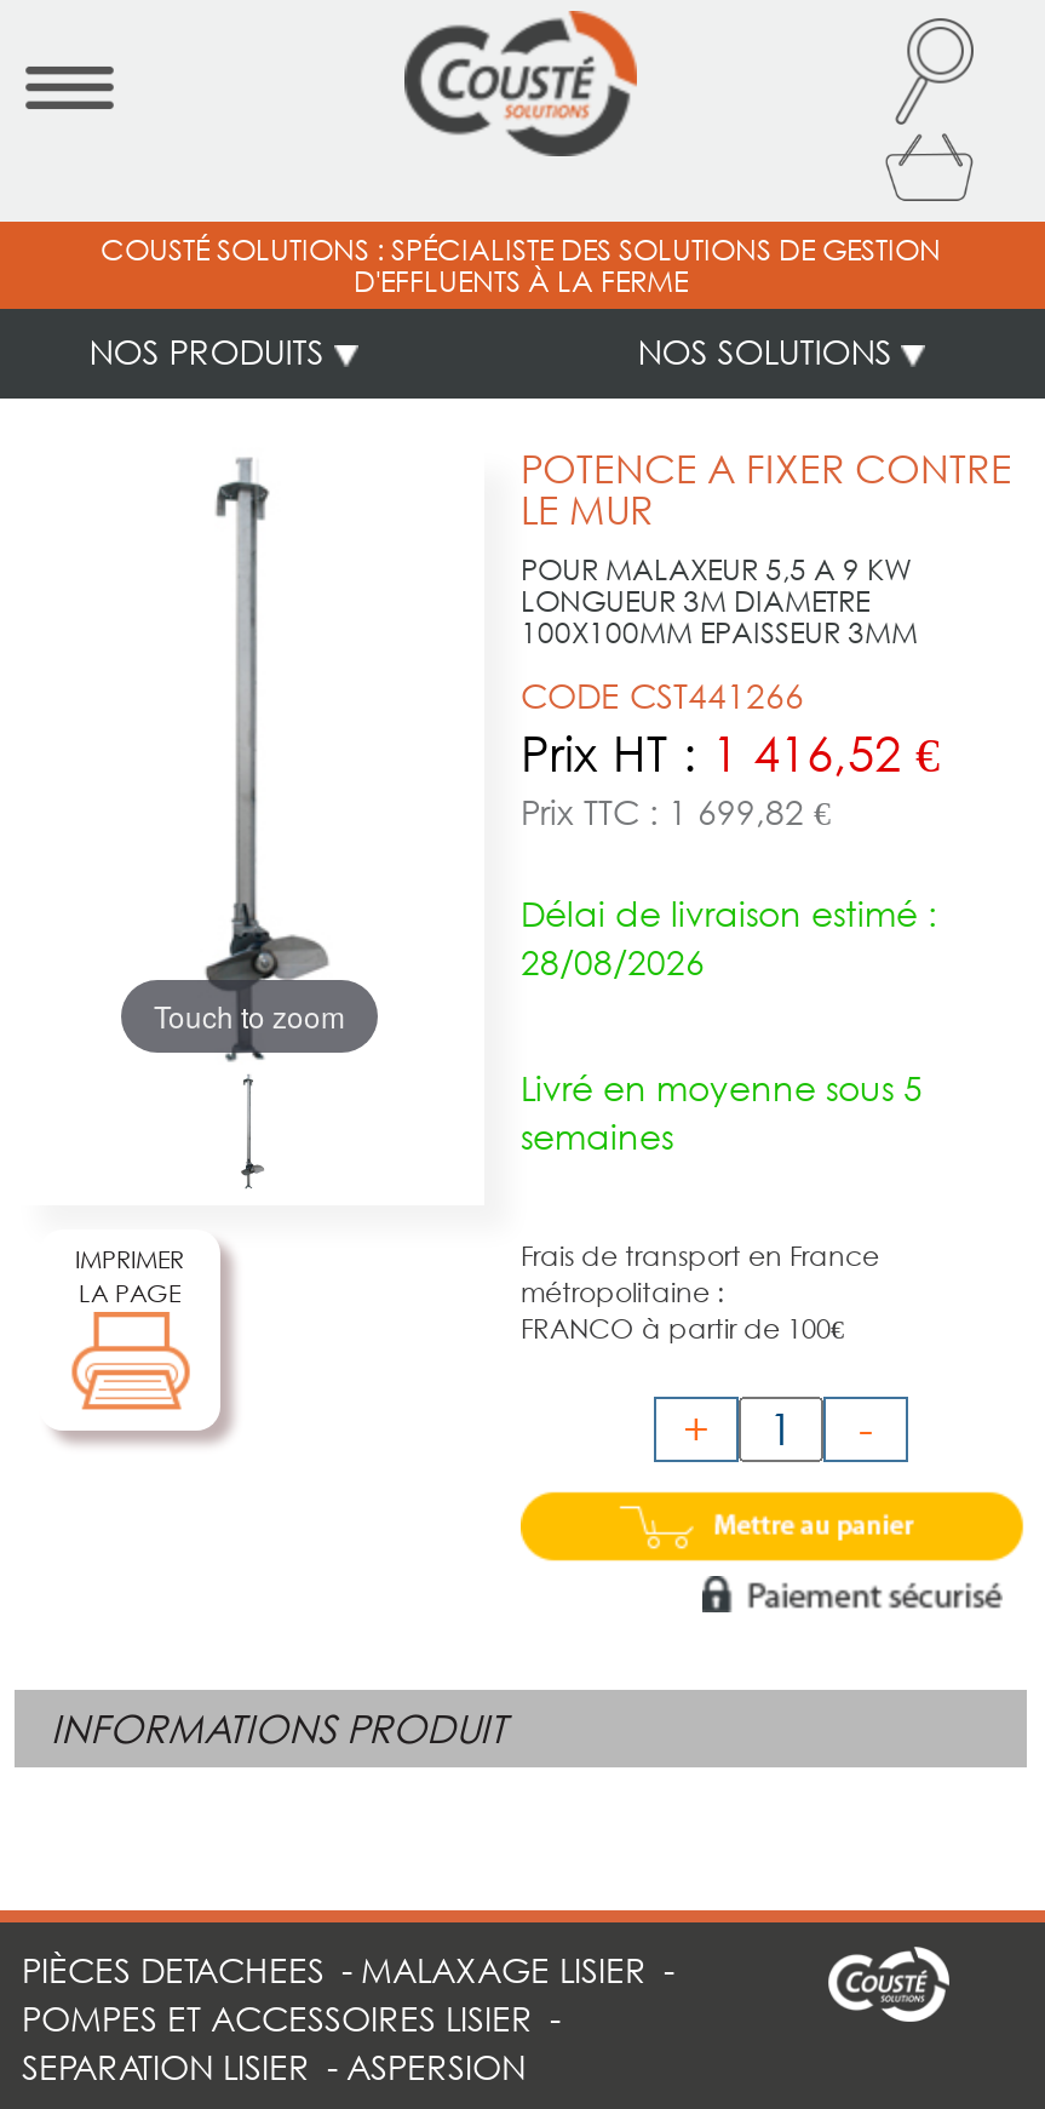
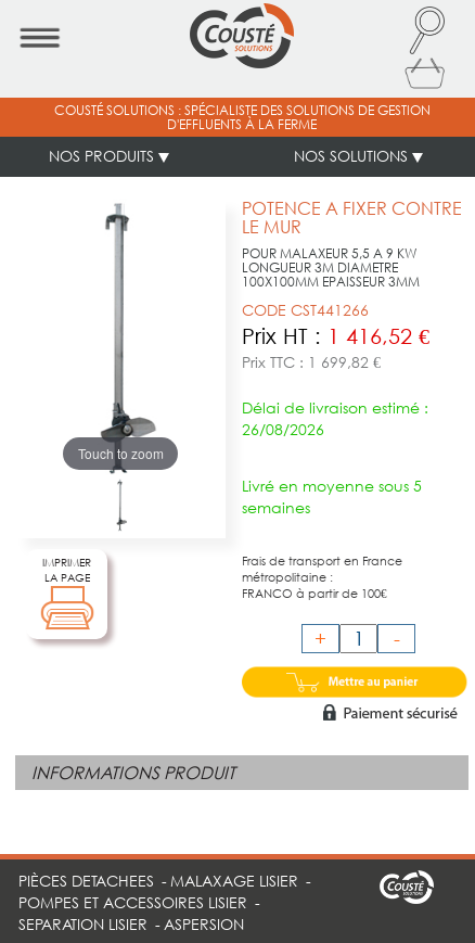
[521,938,705,984] 28/08/2026 -> [242,419,324,439] 26/08/2026

